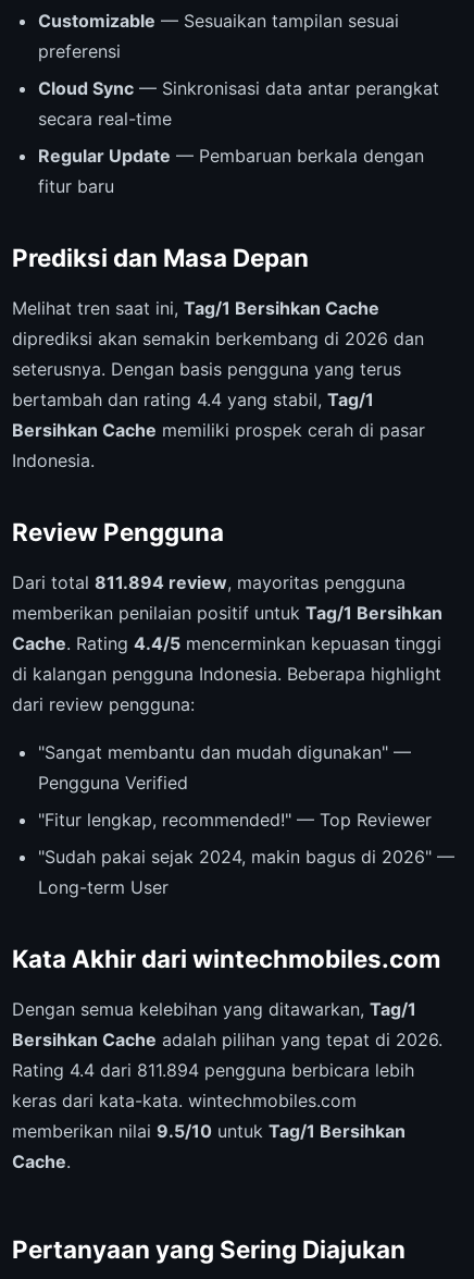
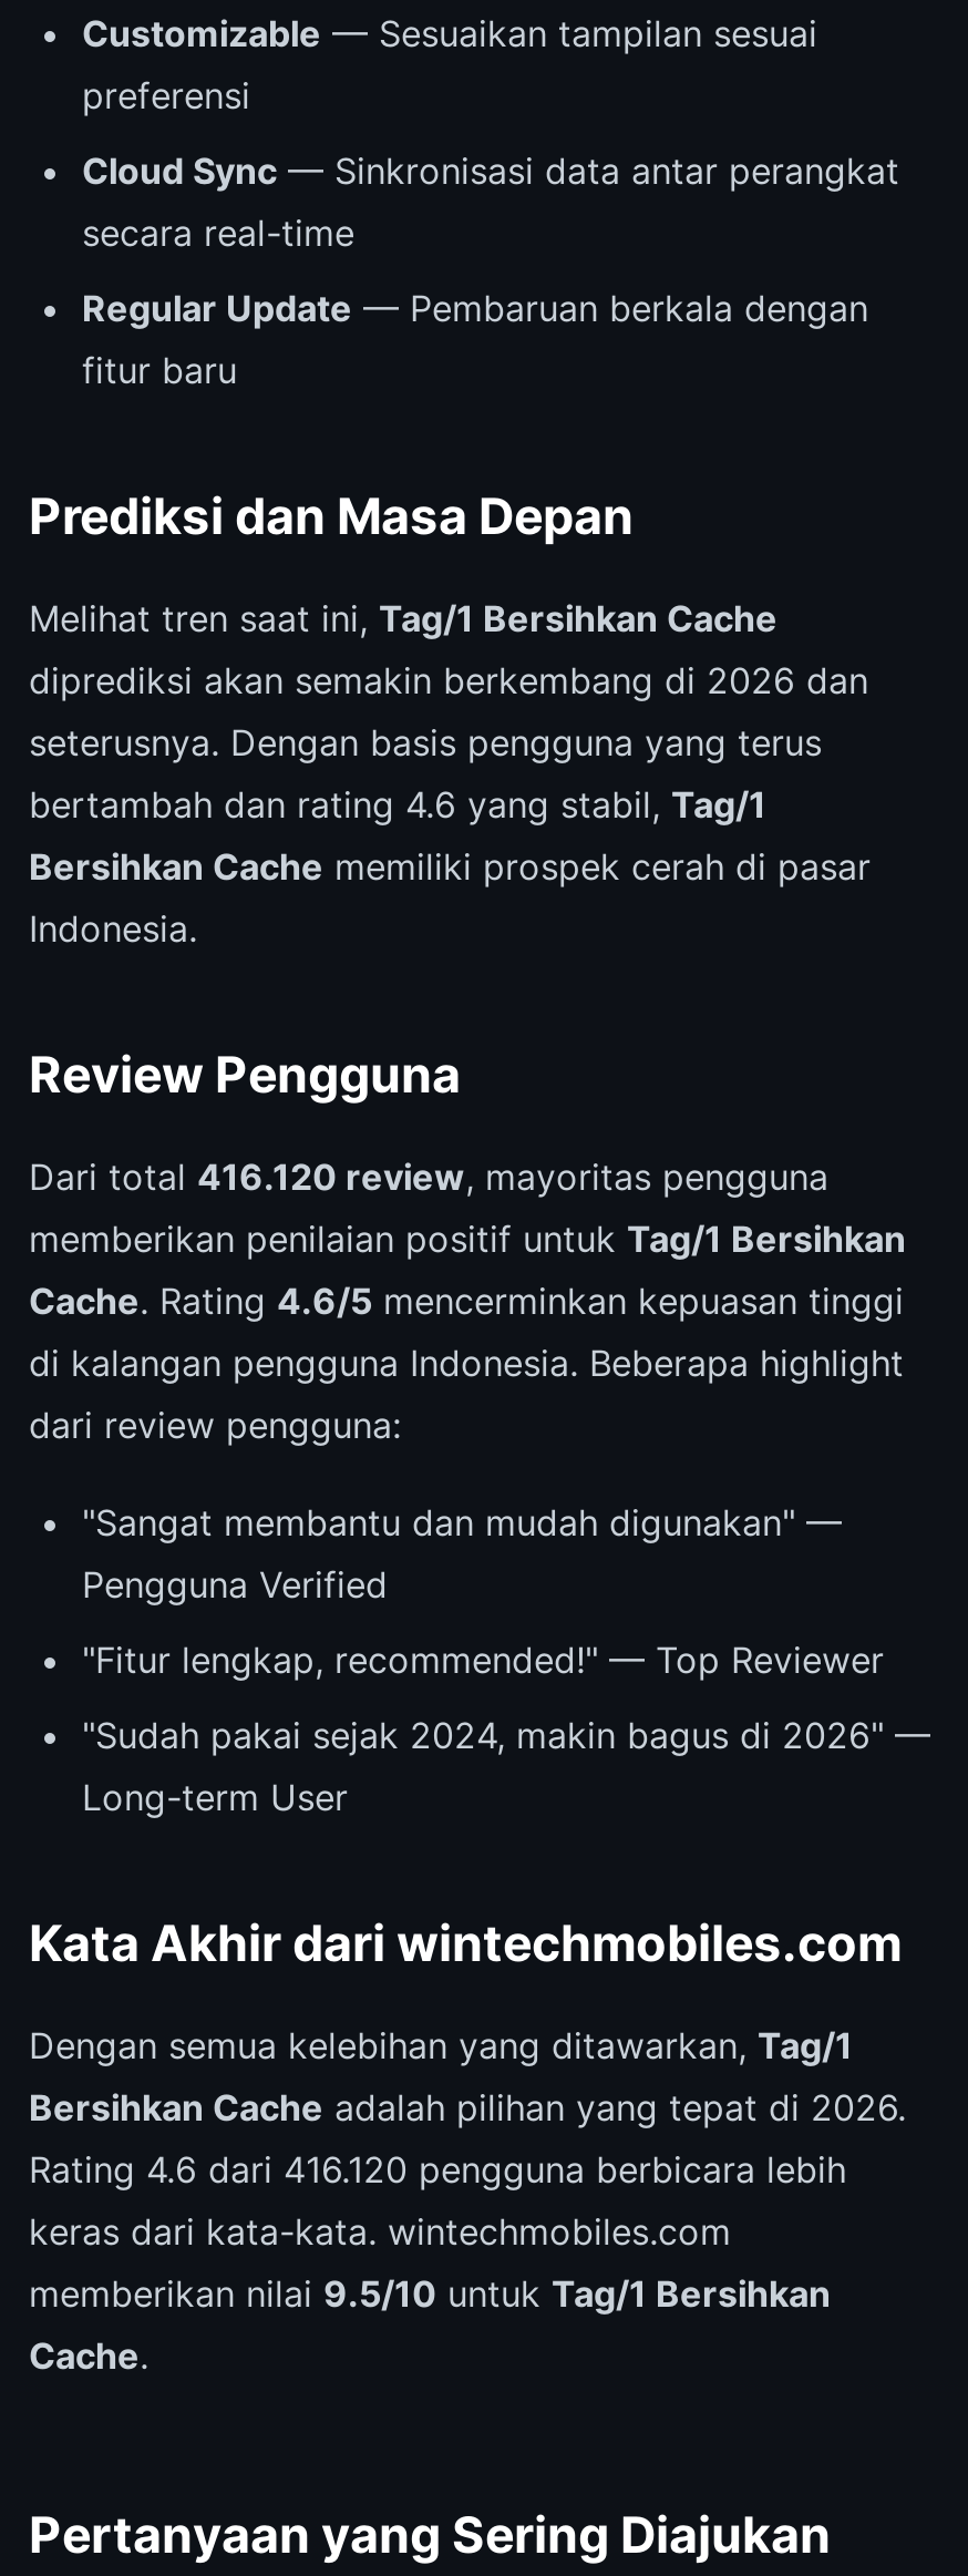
[12,388,374,410] bertambah dan rating 4.4 yang stabil, Tag/1 -> [29,781,766,826] bertambah dan rating 4.6 yang stabil, Tag/1
[12,571,406,593] Dari total 811.894 review, mayoritas pengguna -> [29,1154,828,1198] Dari total 416.120 review, mayoritas pengguna
[12,632,441,654] Cache. Rating 4.4/5 mencerminkan kepuasan tinggi -> [29,1278,904,1322] Cache. Rating 4.6/5 mencerminkan kepuasan tinggi
[12,1059,414,1080] Rating 4.4 dari 811.894 pengguna berbicara lebih -> [29,2146,846,2191] Rating 4.6 dari 416.120 pengguna berbicara lebih

